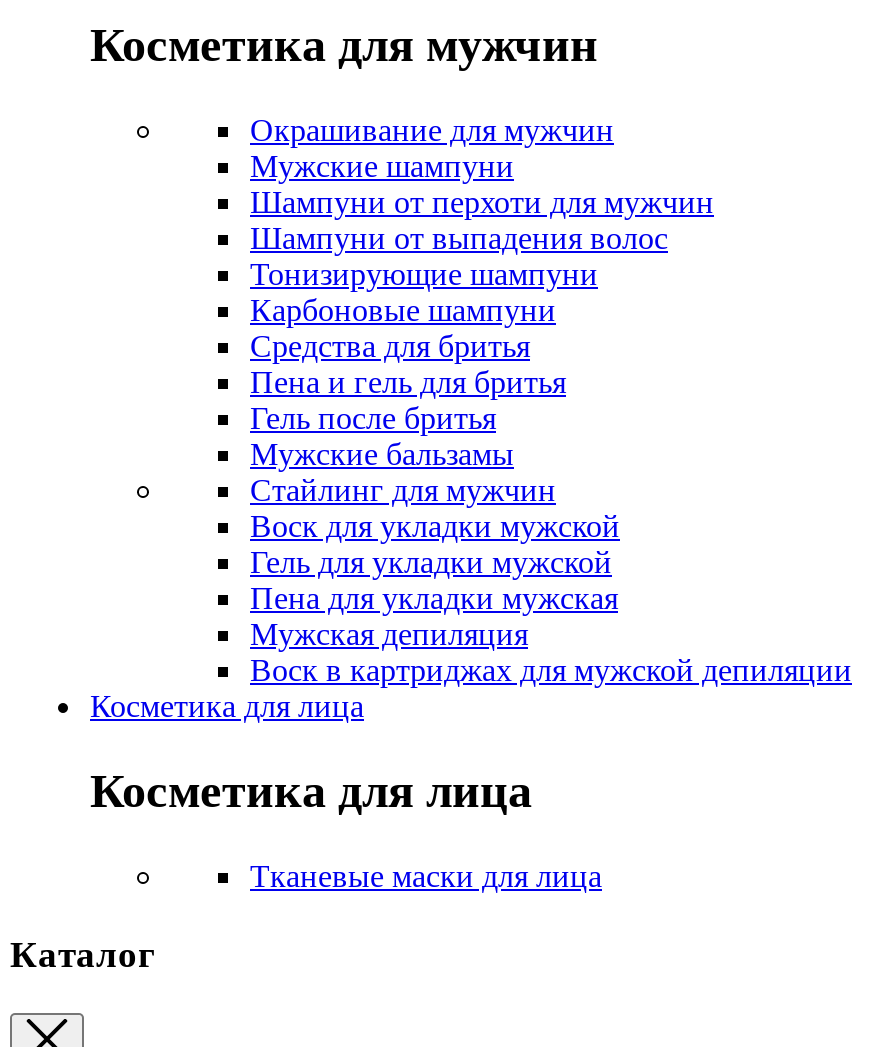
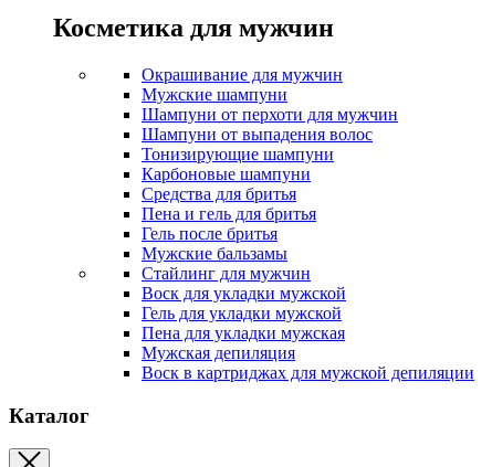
[90,689,602,892] Косметика для лица | Косметика для лица | Тканевые маски для лица -> none

